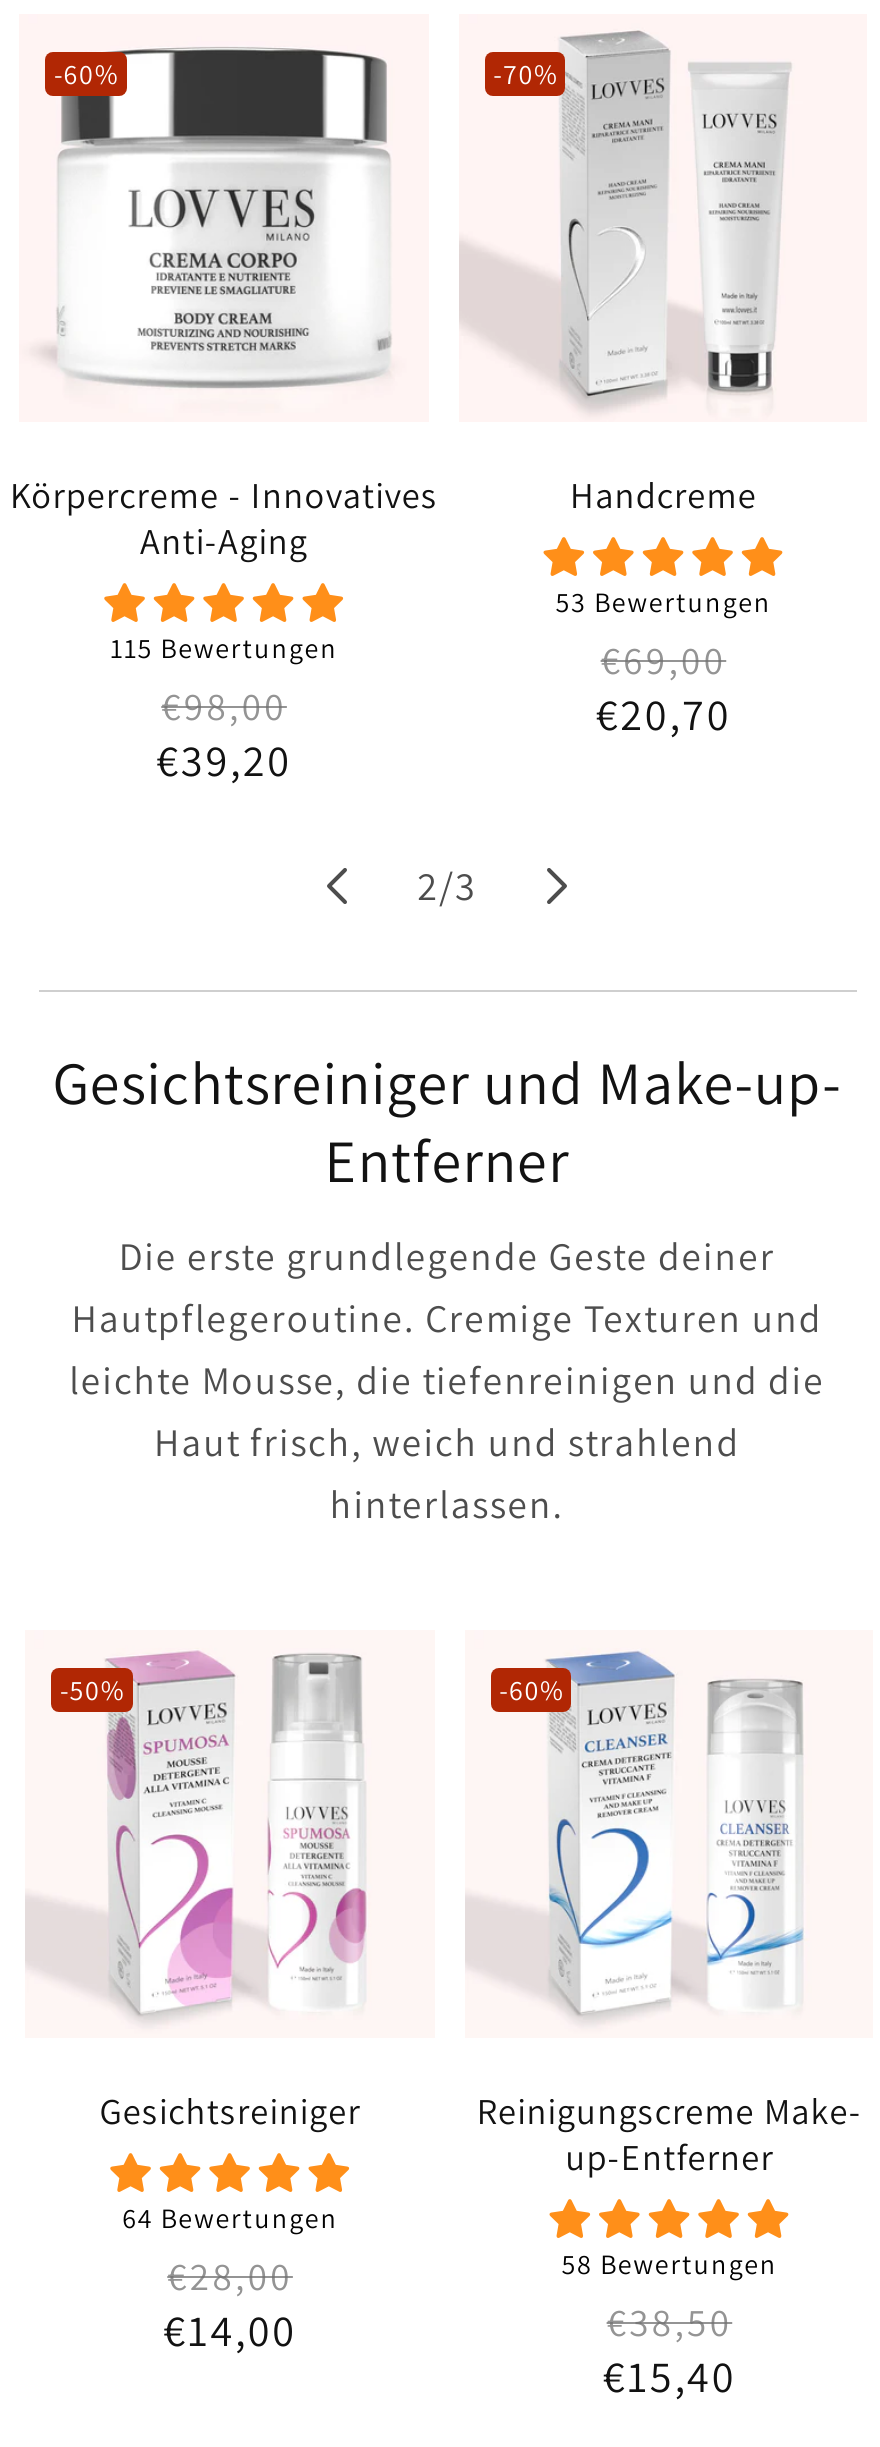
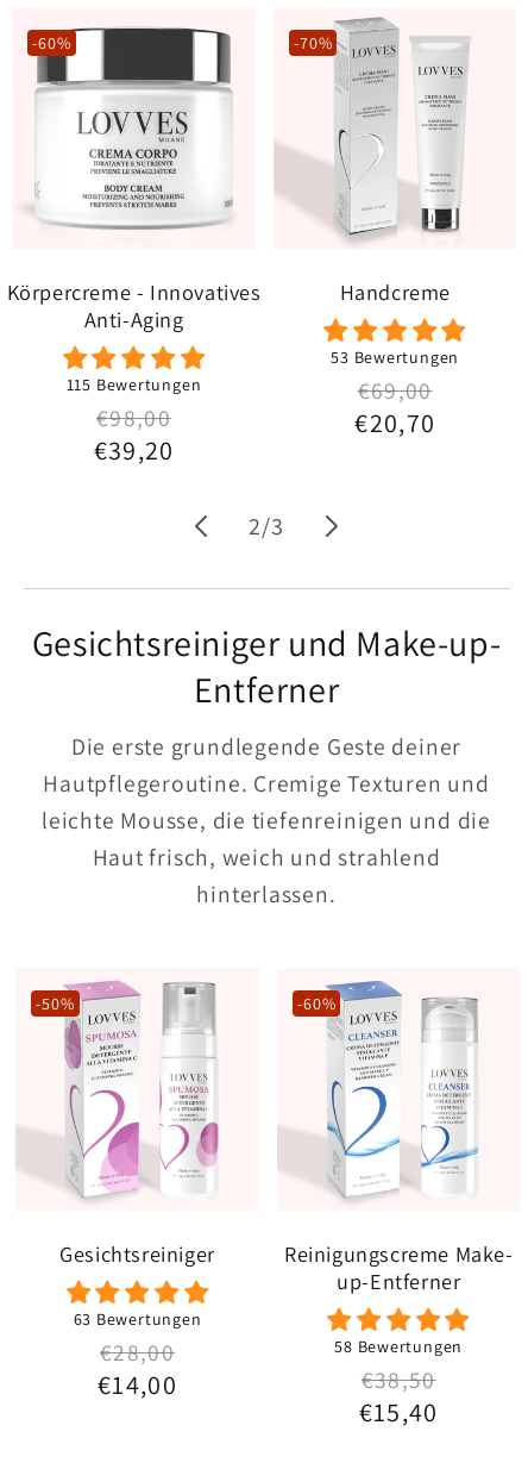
[122,2201,338,2237] 64 Bewertungen -> [73,1308,202,1329] 63 Bewertungen

